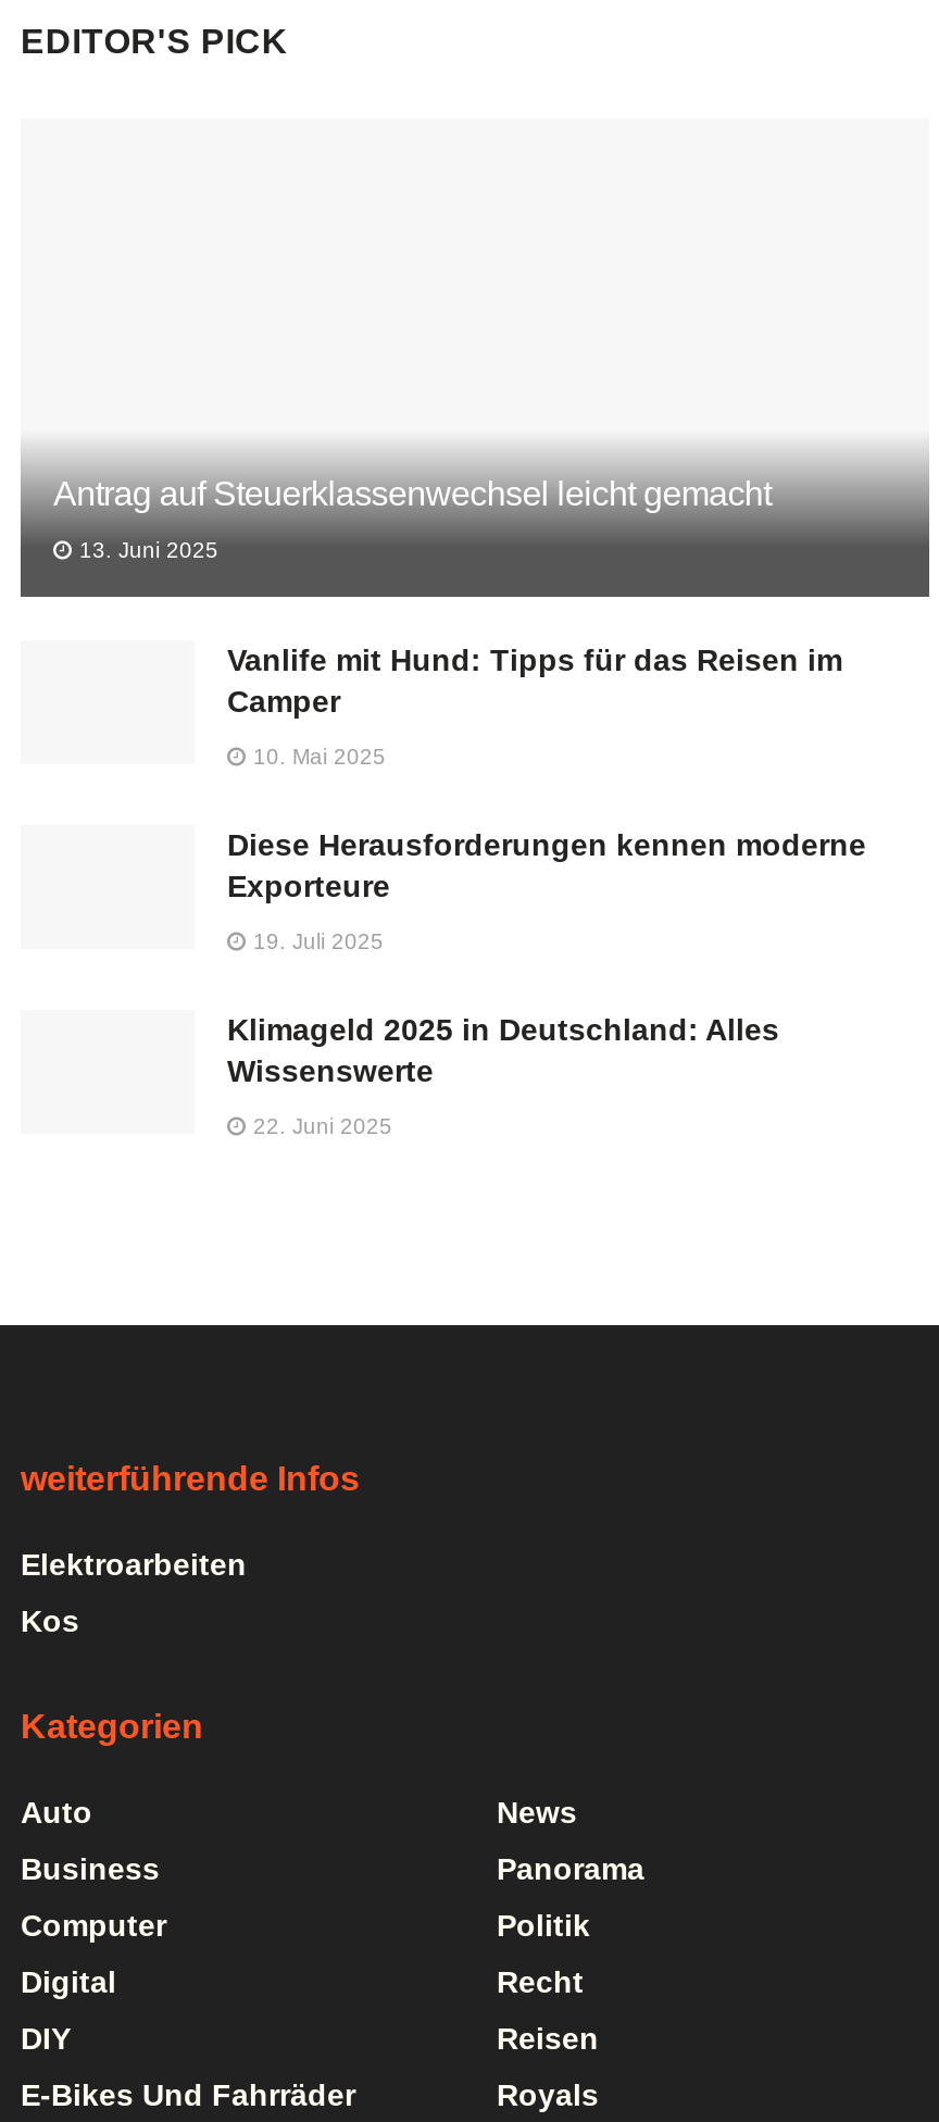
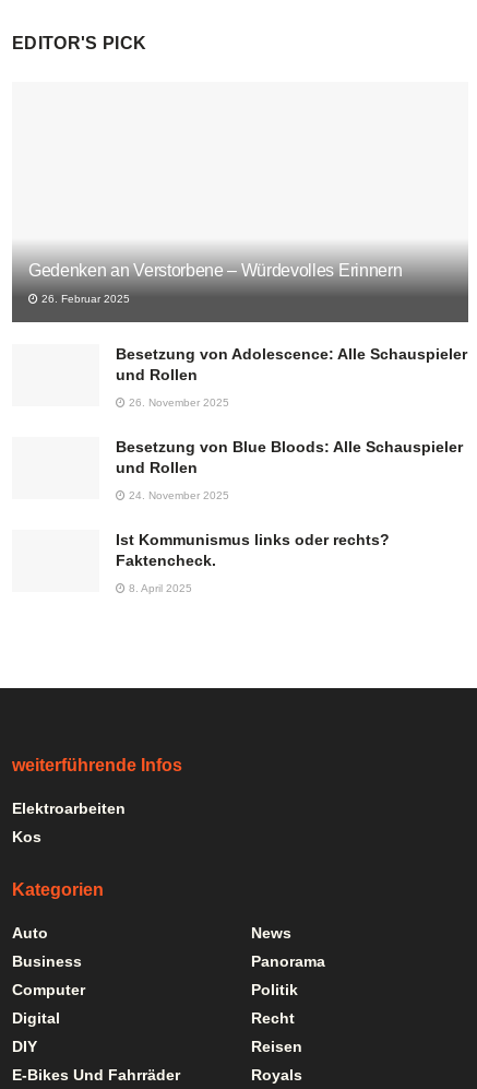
[53,474,771,511] Antrag auf Steuerklassenwechsel leicht gemacht -> [28,261,402,279] Gedenken an Verstorbene – Würdevolles Erinnern
[73,537,218,561] 13. Juni 2025 -> [38,292,130,304] 26. Februar 2025
[227,641,842,717] Vanlife mit Hund: Tipps für das Reisen im | Camper -> [116,345,467,383] Besetzung von Adolescence: Alle Schauspieler | und Rollen
[247,744,386,767] 10. Mai 2025 -> [126,396,229,408] 26. November 2025
[227,826,866,902] Diese Herausforderungen kennen moderne | Exporteure -> [116,437,463,476] Besetzung von Blue Bloods: Alle Schauspieler | und Rollen
[247,928,384,952] 19. Juli 2025 -> [126,489,229,501] 24. November 2025
[227,1011,779,1087] Klimageld 2025 in Deutschland: Alles | Wissenswerte -> [116,530,390,569] Ist Kommunismus links oder rechts? | Faktencheck.
[247,1113,392,1137] 22. Juni 2025 -> [126,582,192,594] 8. April 2025

